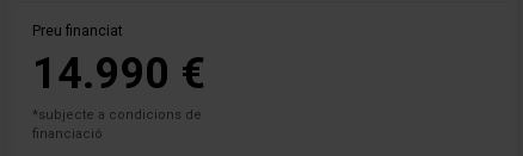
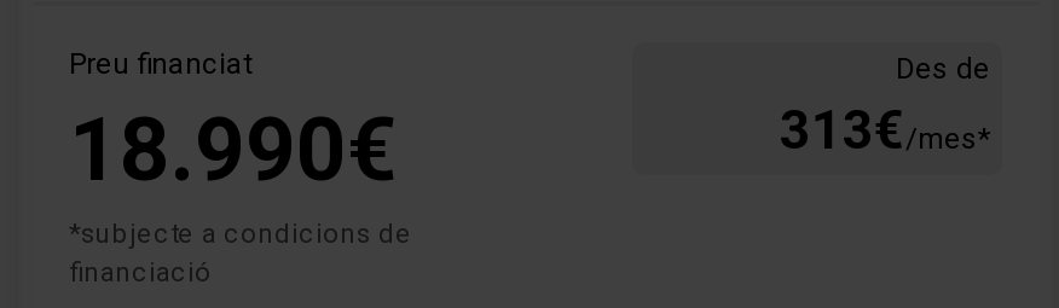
none -> [780,51,990,159] Des de | 313€/mes*
[32,49,205,99] 14.990 € -> [69,99,398,201] 18.990€

